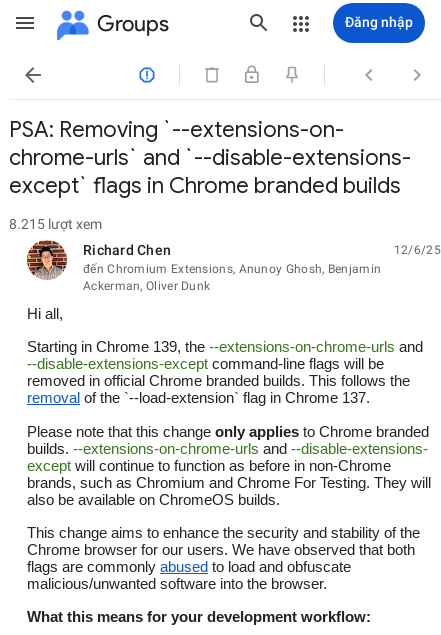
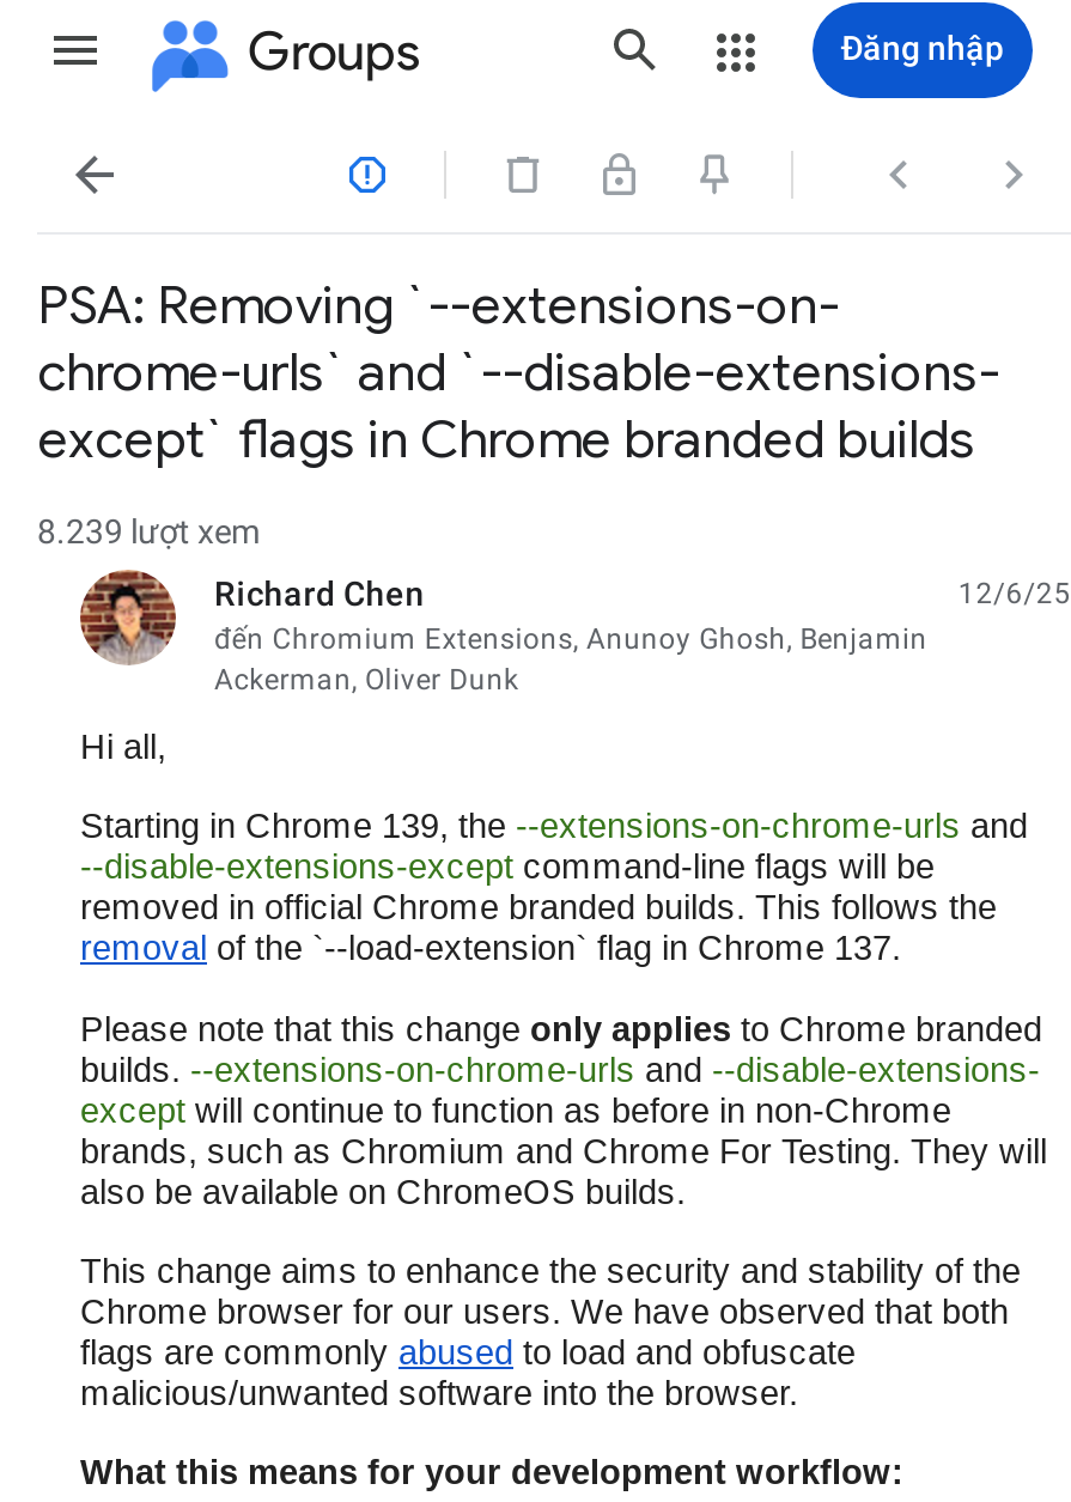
[9,216,102,232] 8.215 lượt xem -> [37,512,260,551] 8.239 lượt xem

